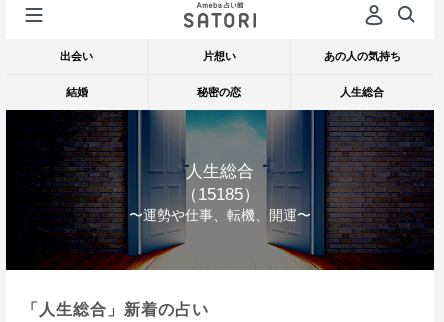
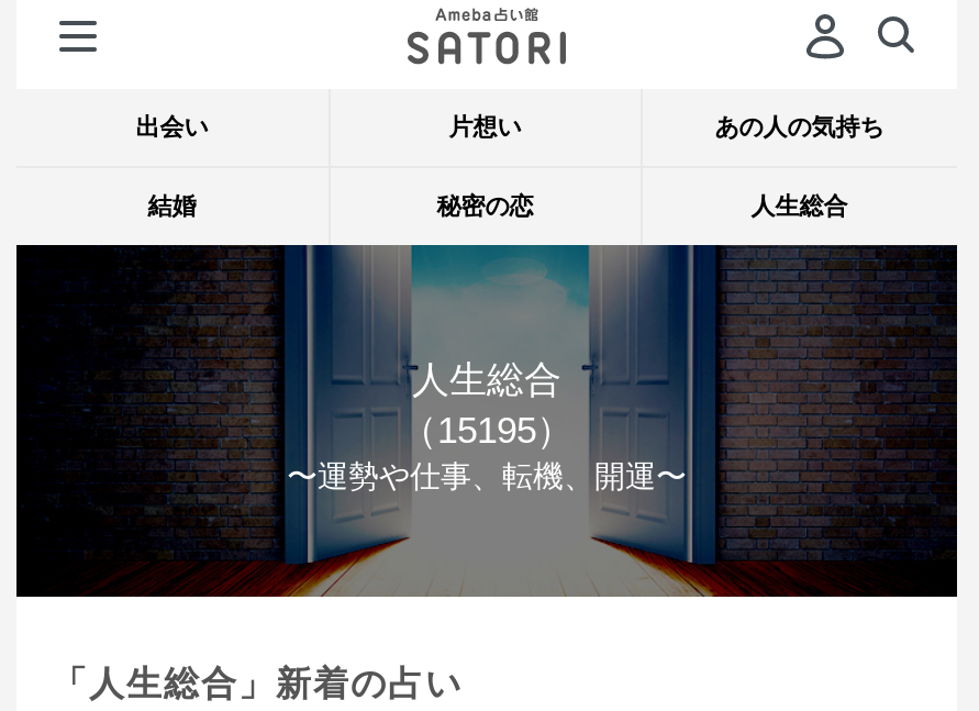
[180,185,259,204] （15185） -> [400,410,574,452] （15195）

